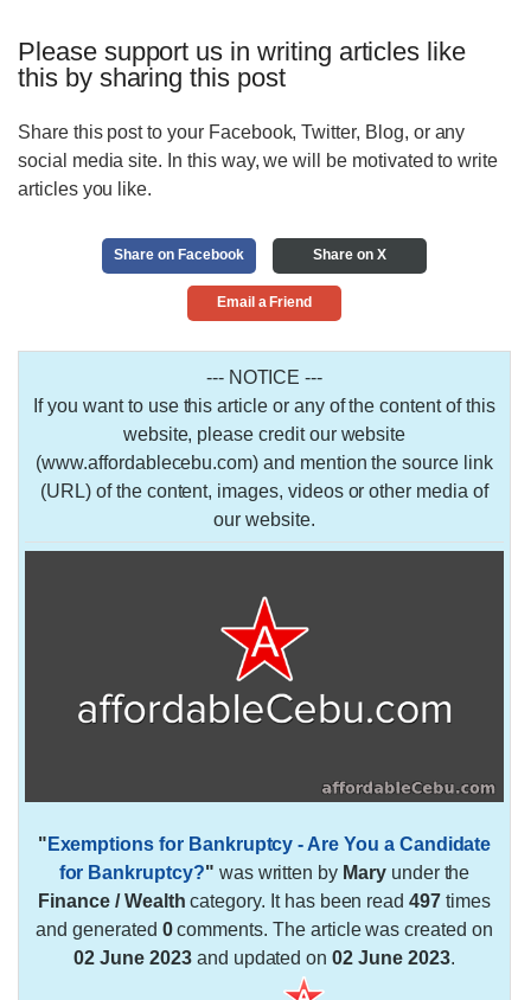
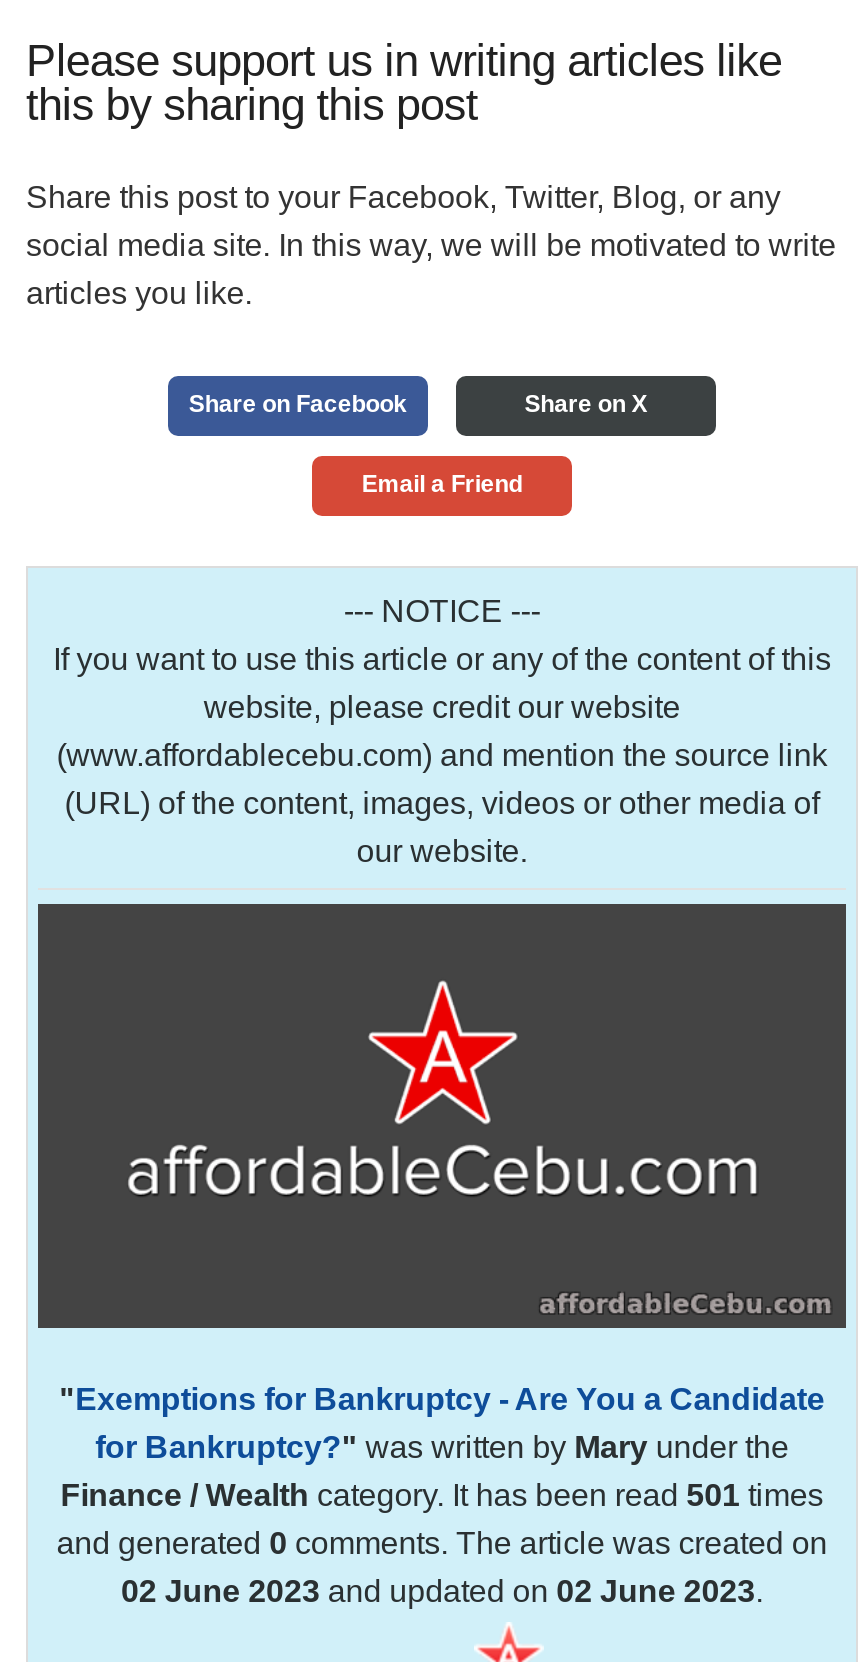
[38,891,490,911] Finance / Wealth category. It has been read 497 times -> [61,1477,823,1511] Finance / Wealth category. It has been read 501 times

